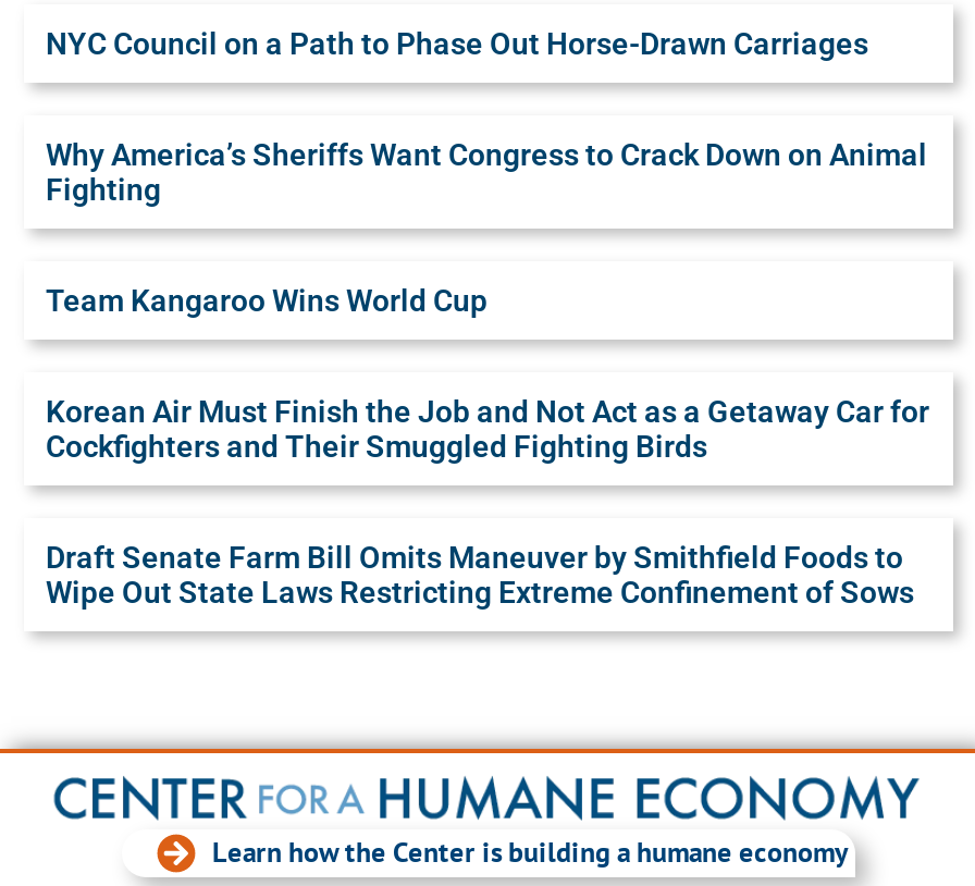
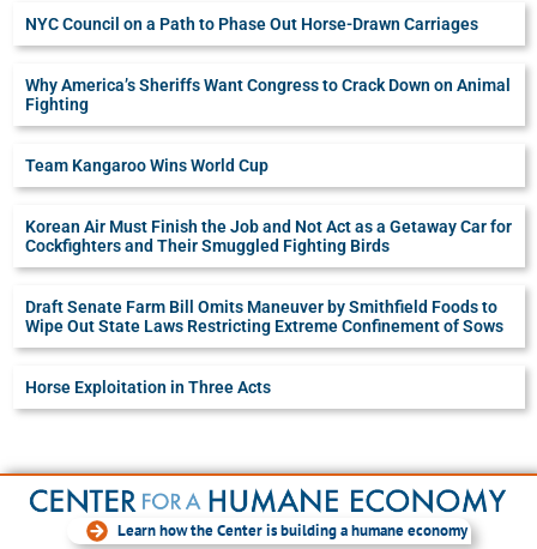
none -> [25,377,271,396] Horse Exploitation in Three Acts

